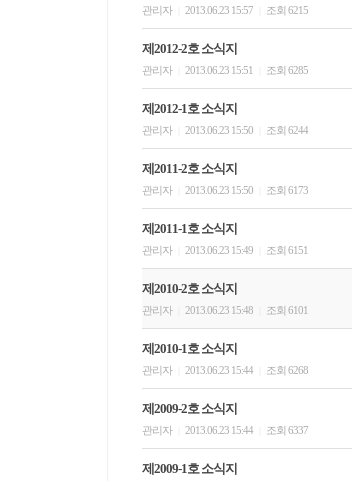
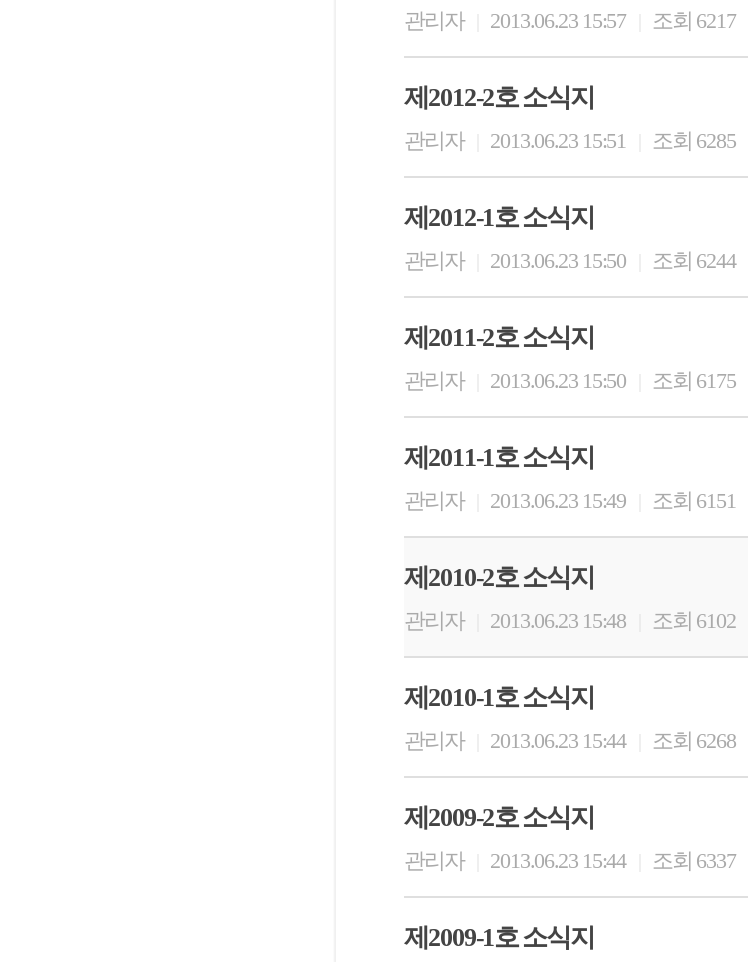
[142,4,308,16] 관리자 2013.06.23 15:57 조회 6215 -> [404,8,736,32] 관리자 2013.06.23 15:57 조회 6217
[142,184,308,196] 관리자 2013.06.23 15:50 조회 6173 -> [404,368,736,392] 관리자 2013.06.23 15:50 조회 6175
[142,304,308,316] 관리자 2013.06.23 15:48 조회 6101 -> [404,608,736,632] 관리자 2013.06.23 15:48 조회 6102

